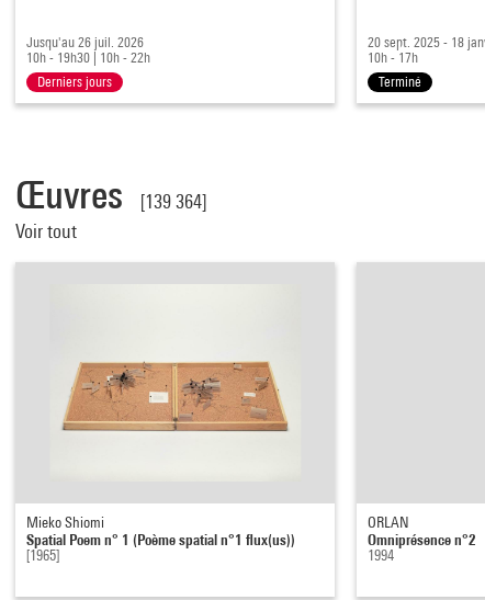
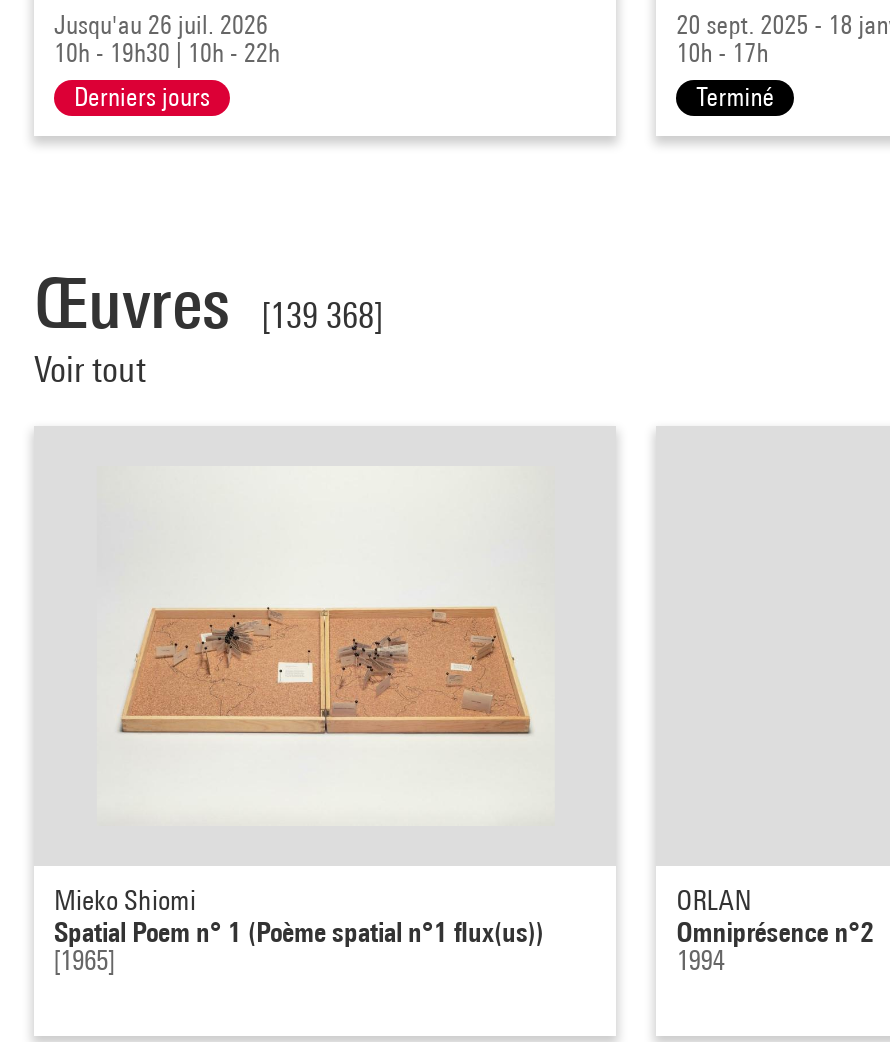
[15,172,206,217] Œuvres [139 364] -> [34,262,382,344] Œuvres [139 368]

